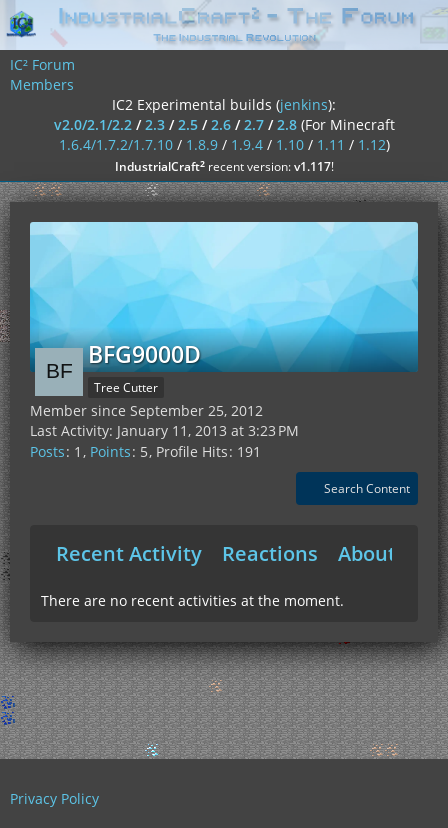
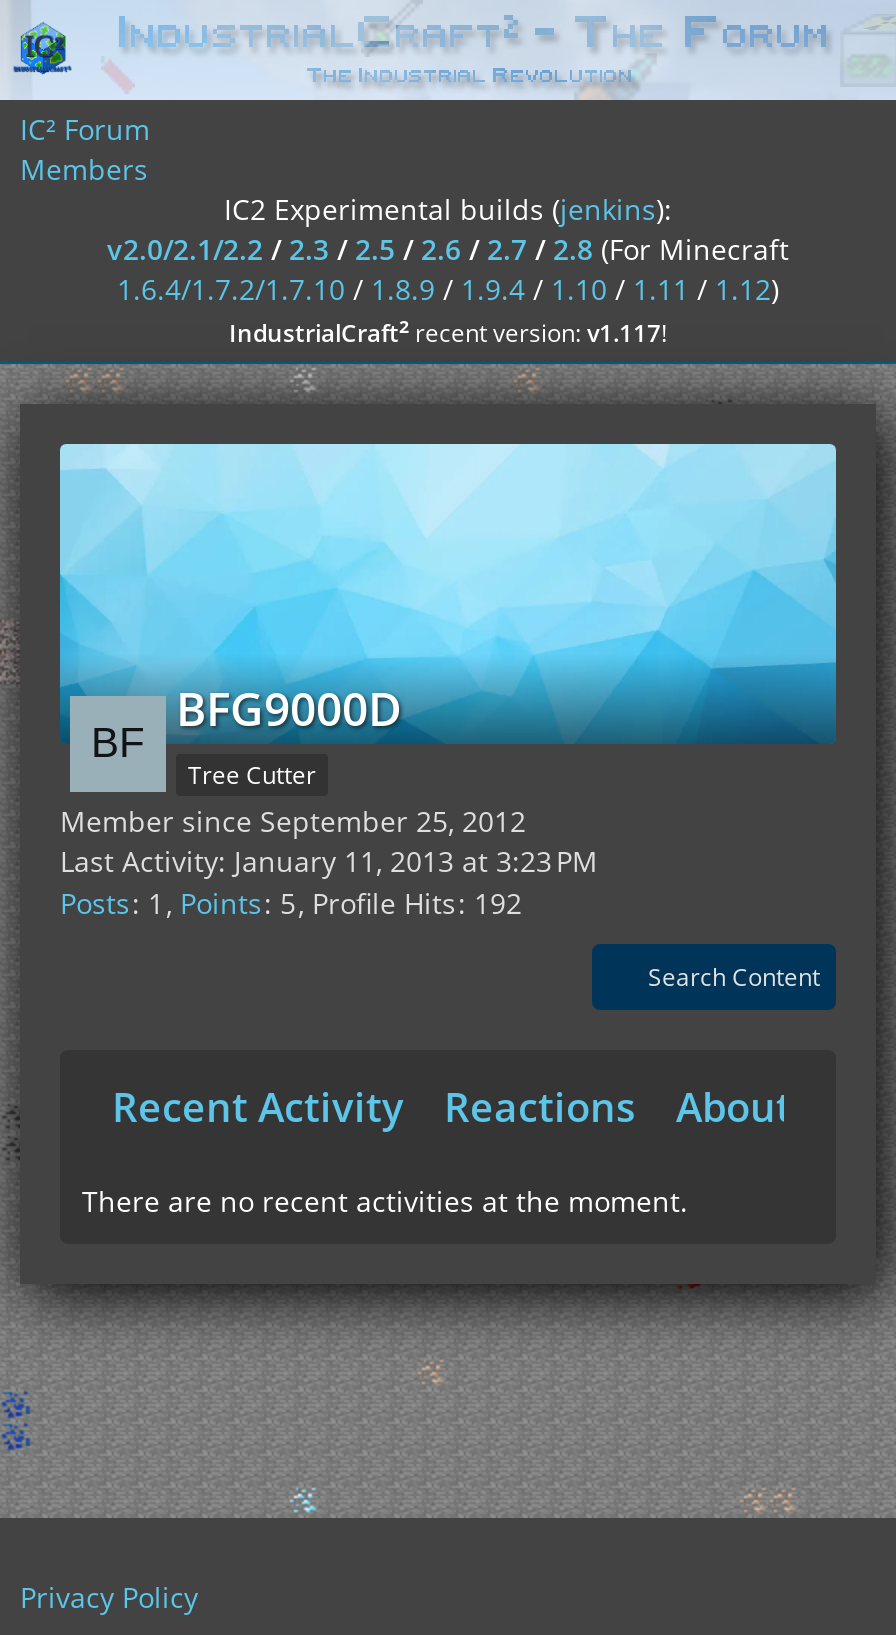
[30,442,261,461] Posts 1 Points 5 Profile Hits 191 -> [60,884,522,922] Posts 1 Points 5 Profile Hits 192

